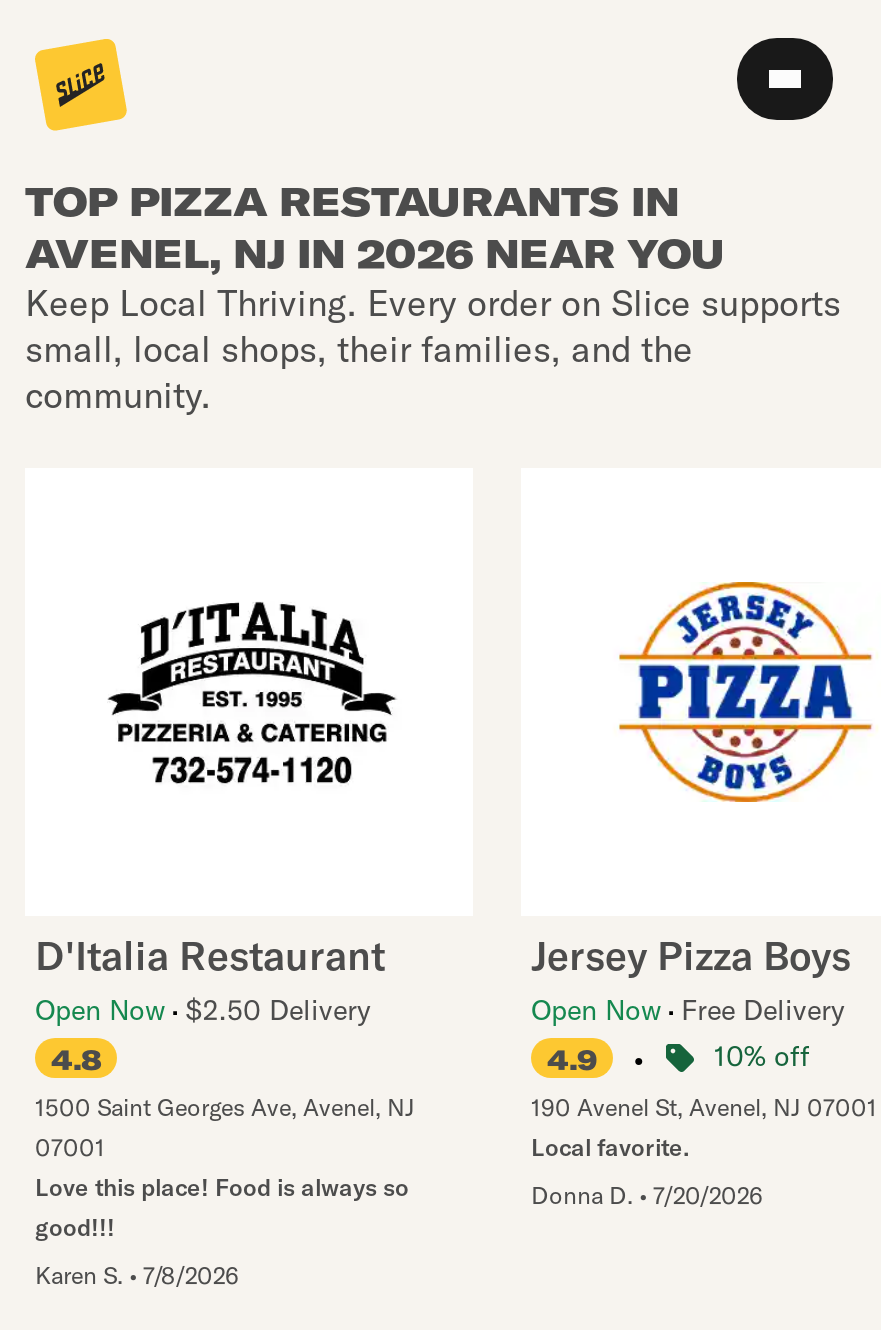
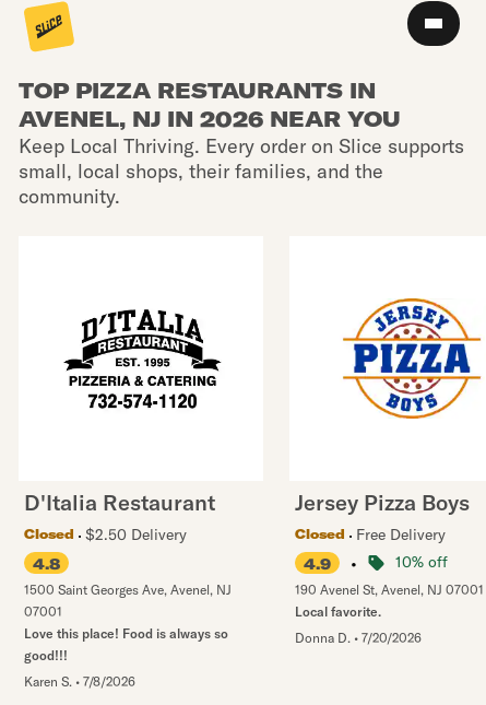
[35,992,371,1028] Open Now $2.50 Delivery -> [24,525,187,544] Closed | $2.50 Delivery
[531,992,845,1028] Open Now Free Delivery -> [295,525,446,544] Closed | Free Delivery

